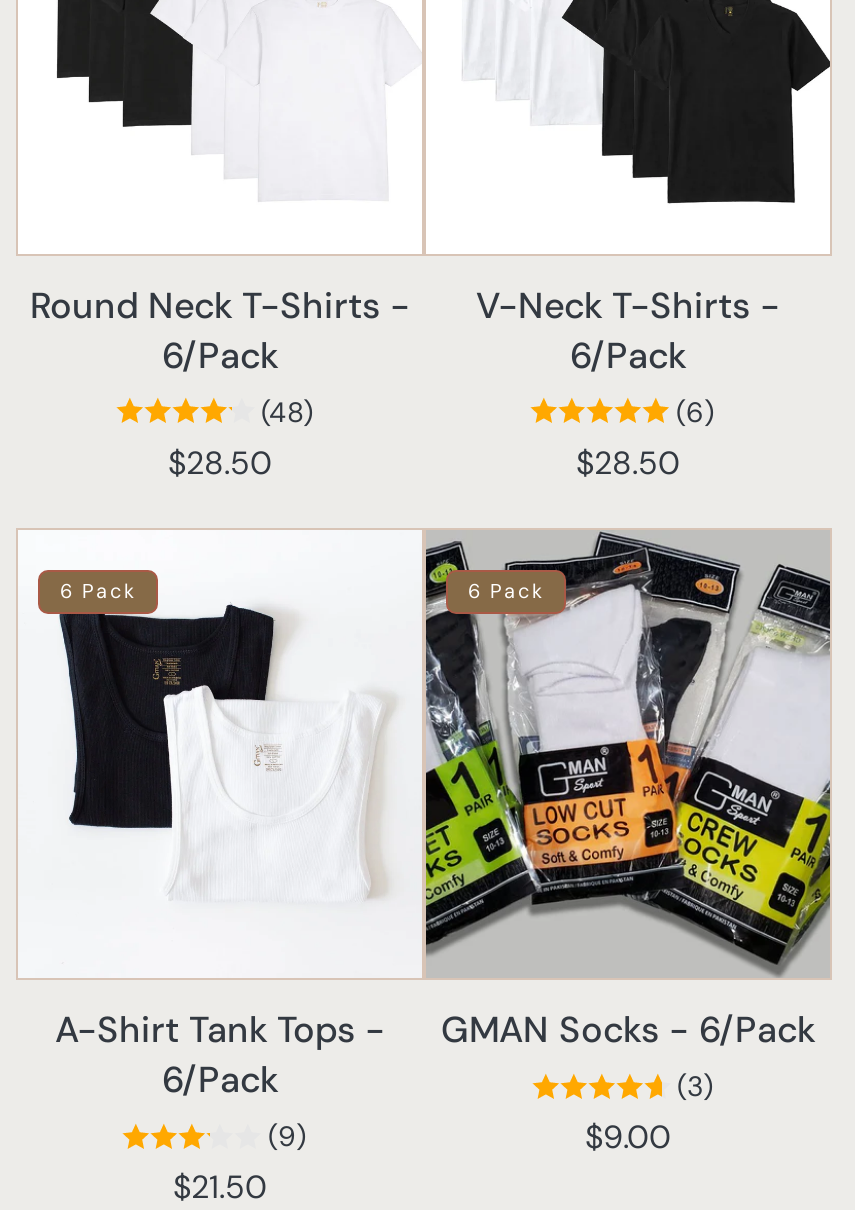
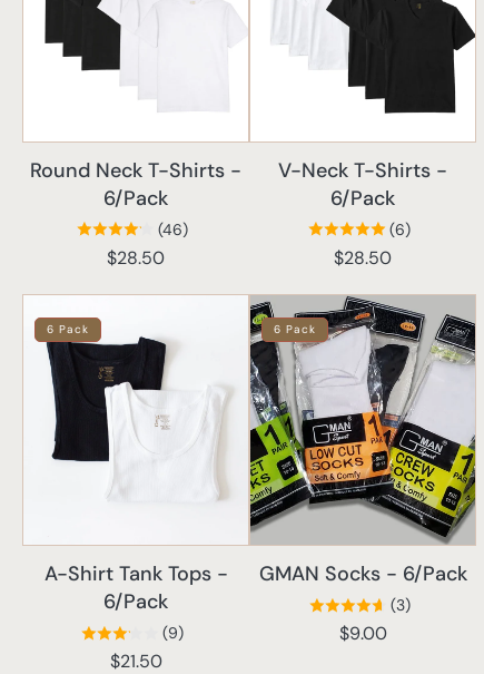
[261,394,313,430] (48) -> [158,219,188,239] (46)

